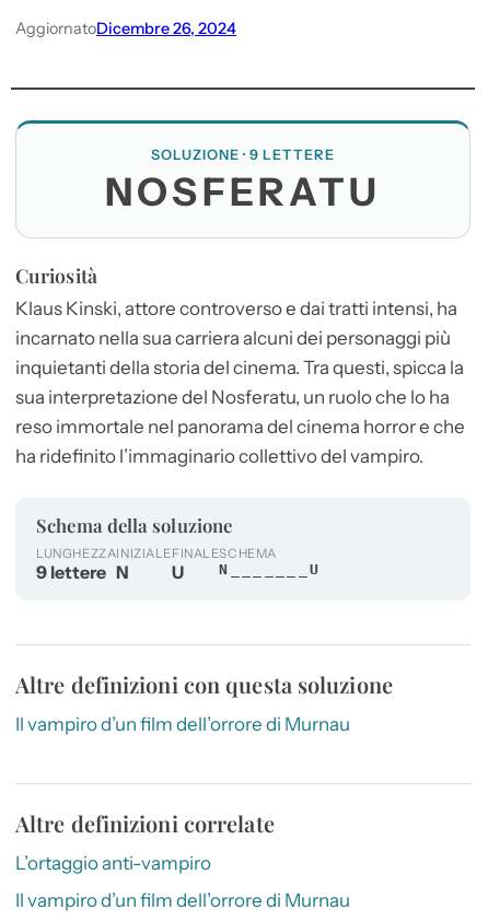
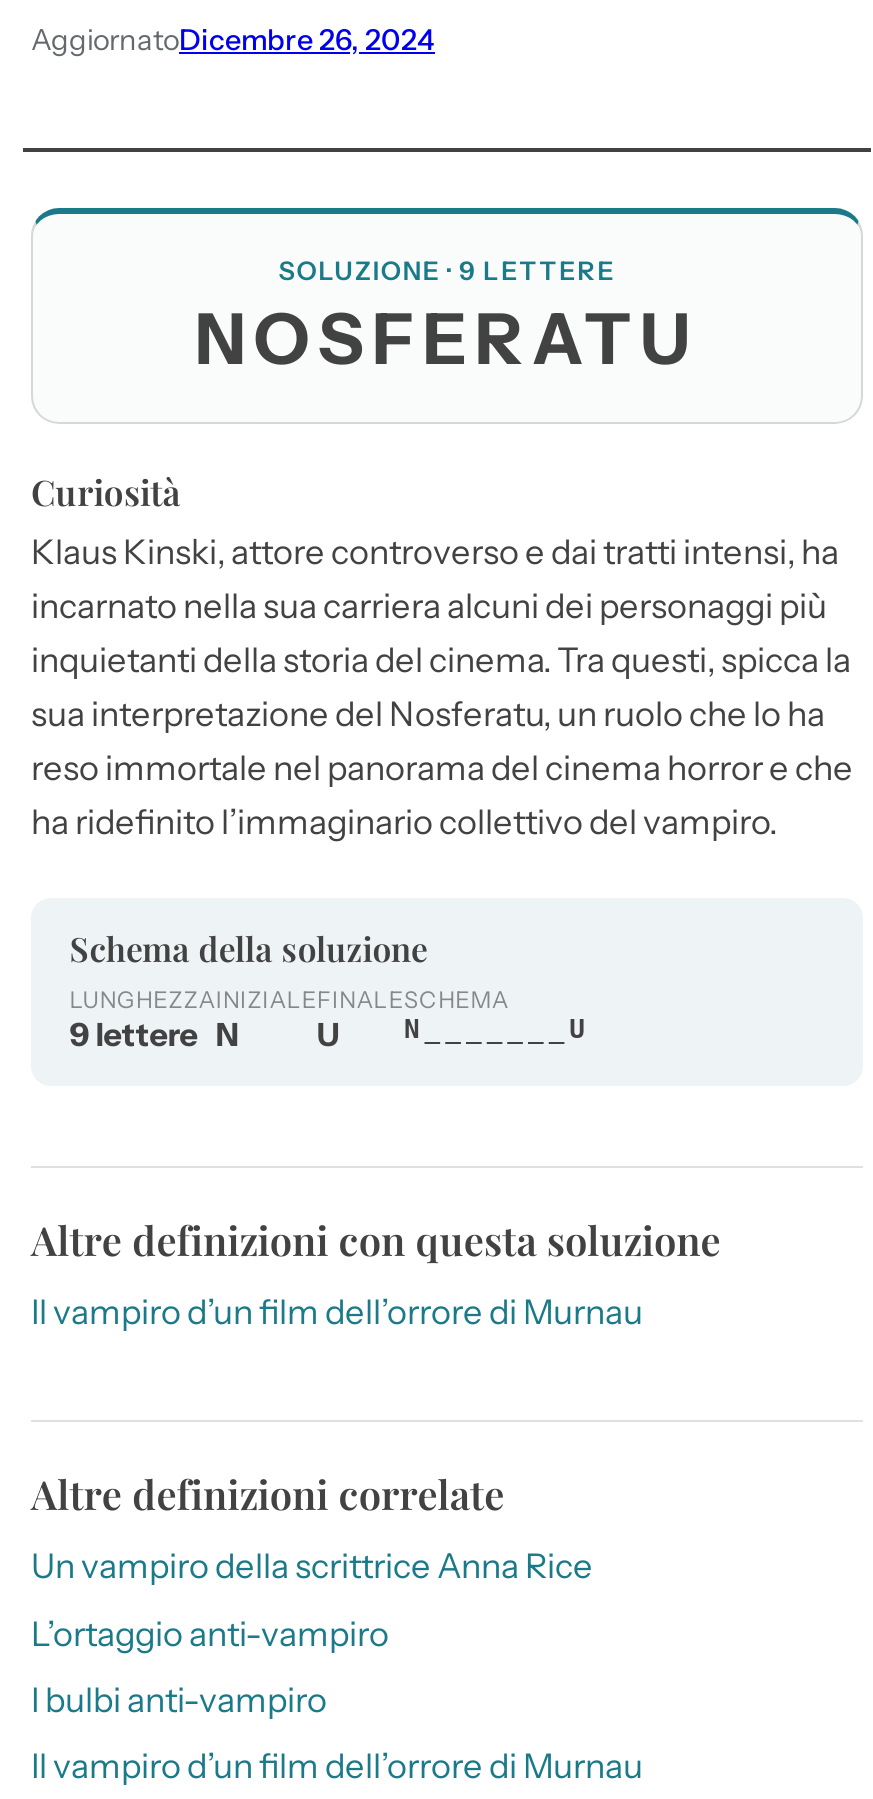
none -> [31,1547,593,1587] Un vampiro della scrittrice Anna Rice
none -> [31,1680,327,1720] I bulbi anti-vampiro

